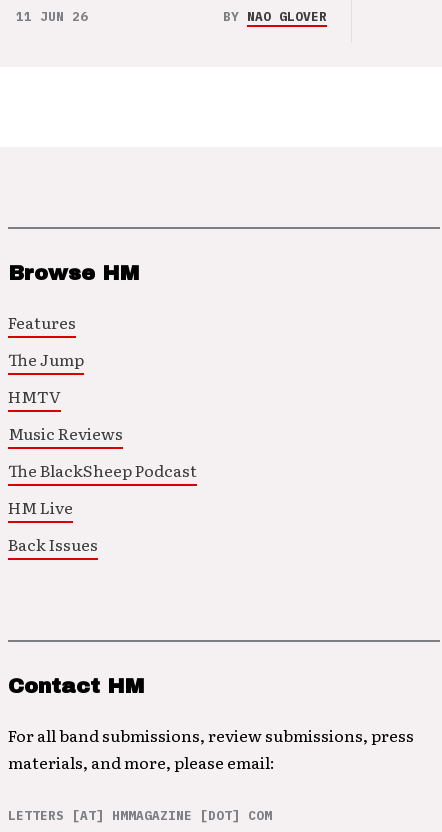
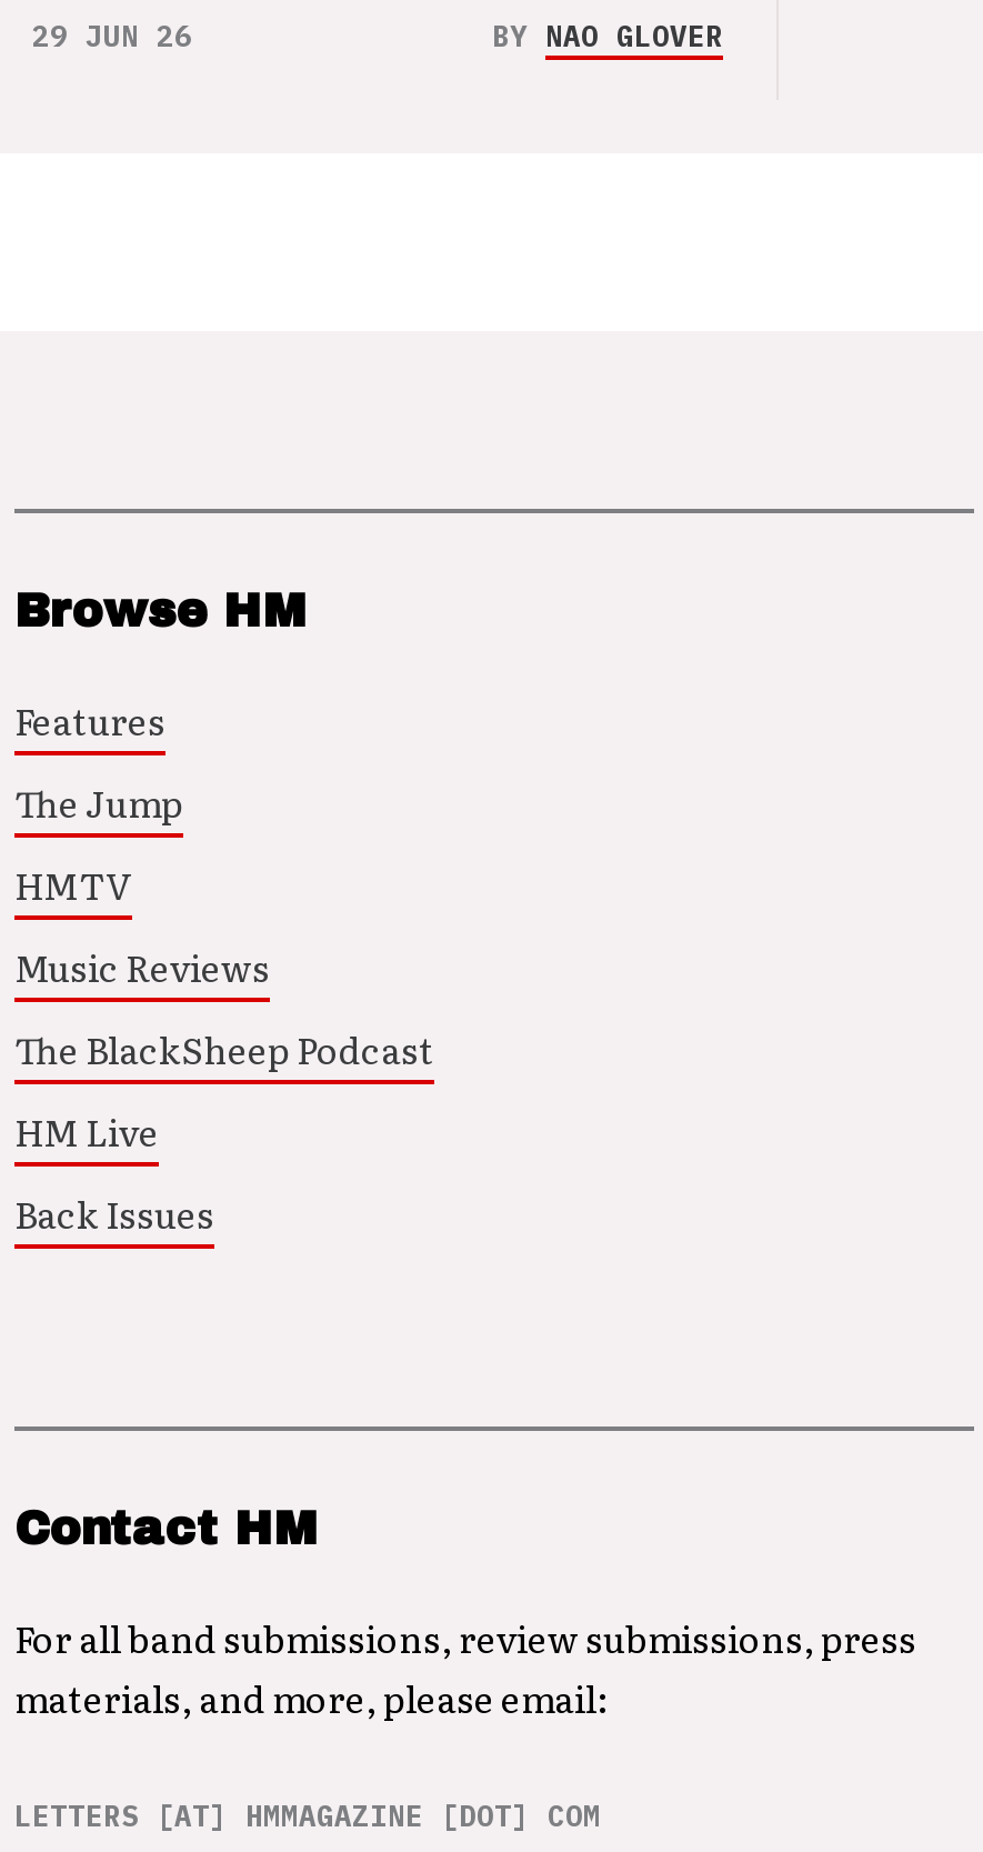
[16,8,88,25] 11 JUN 26 -> [32,18,192,56] 29 JUN 26

